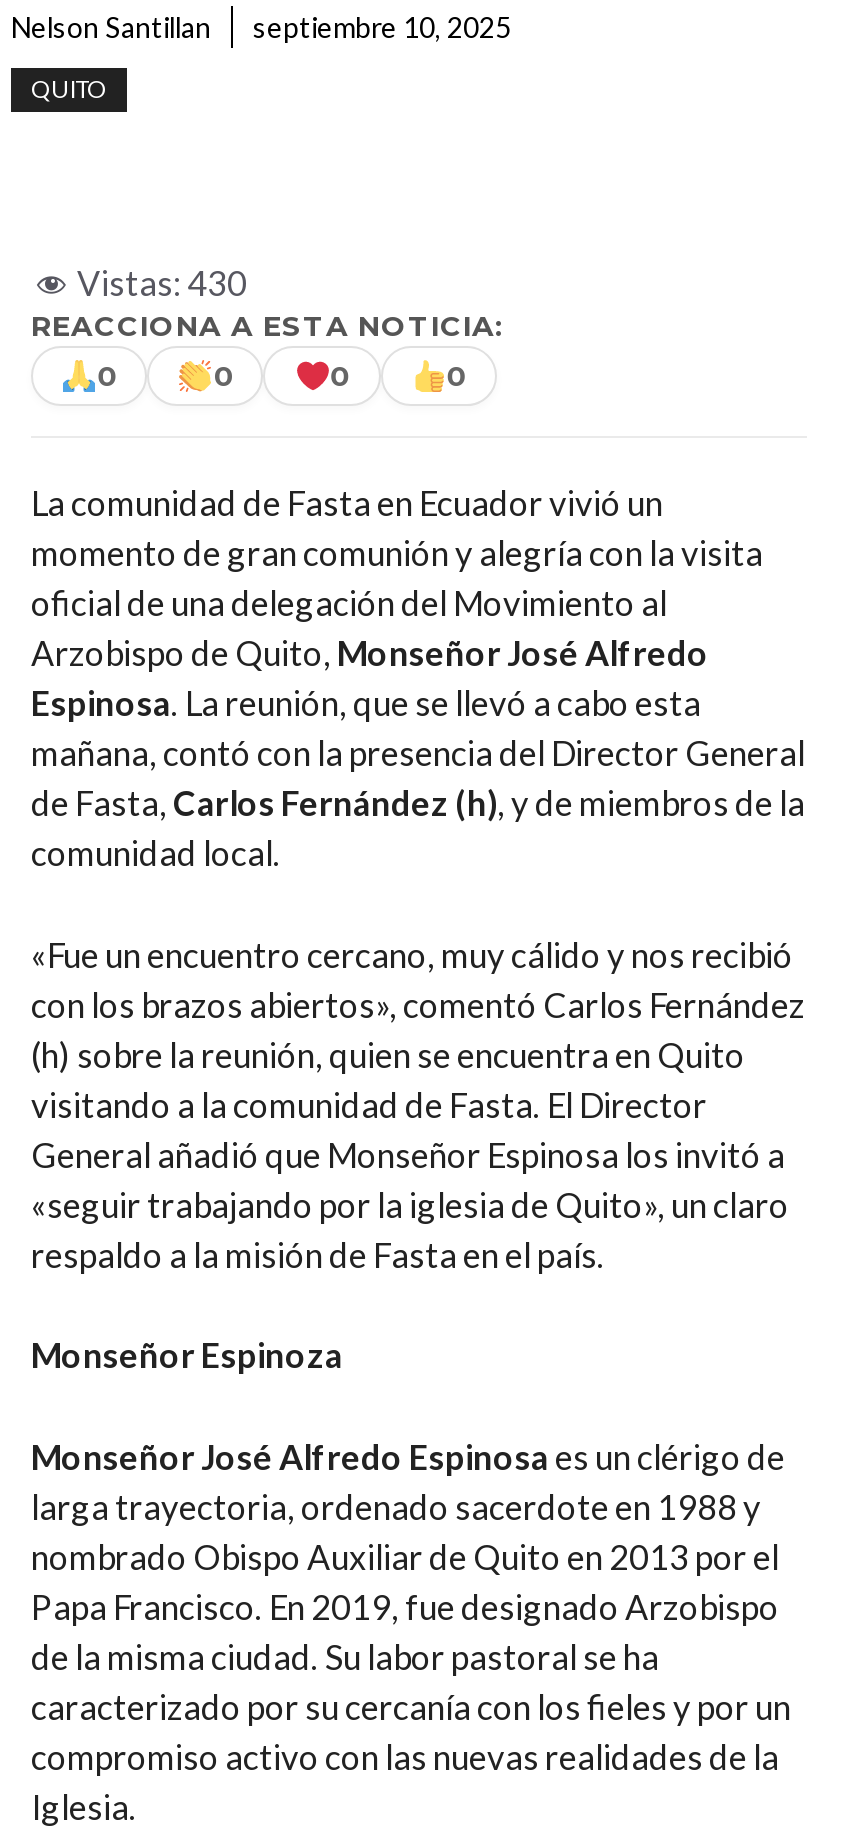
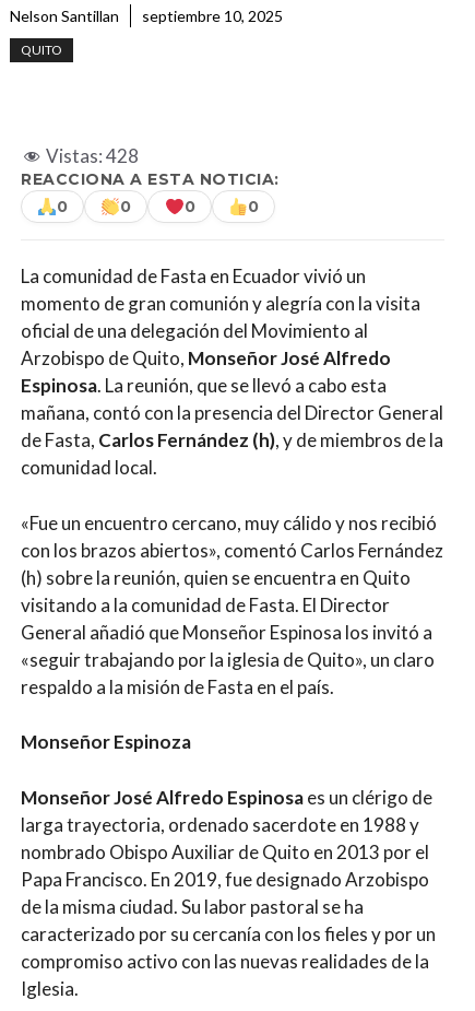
[77,263,247,305] Vistas: 430 -> [46,145,139,168] Vistas: 428

